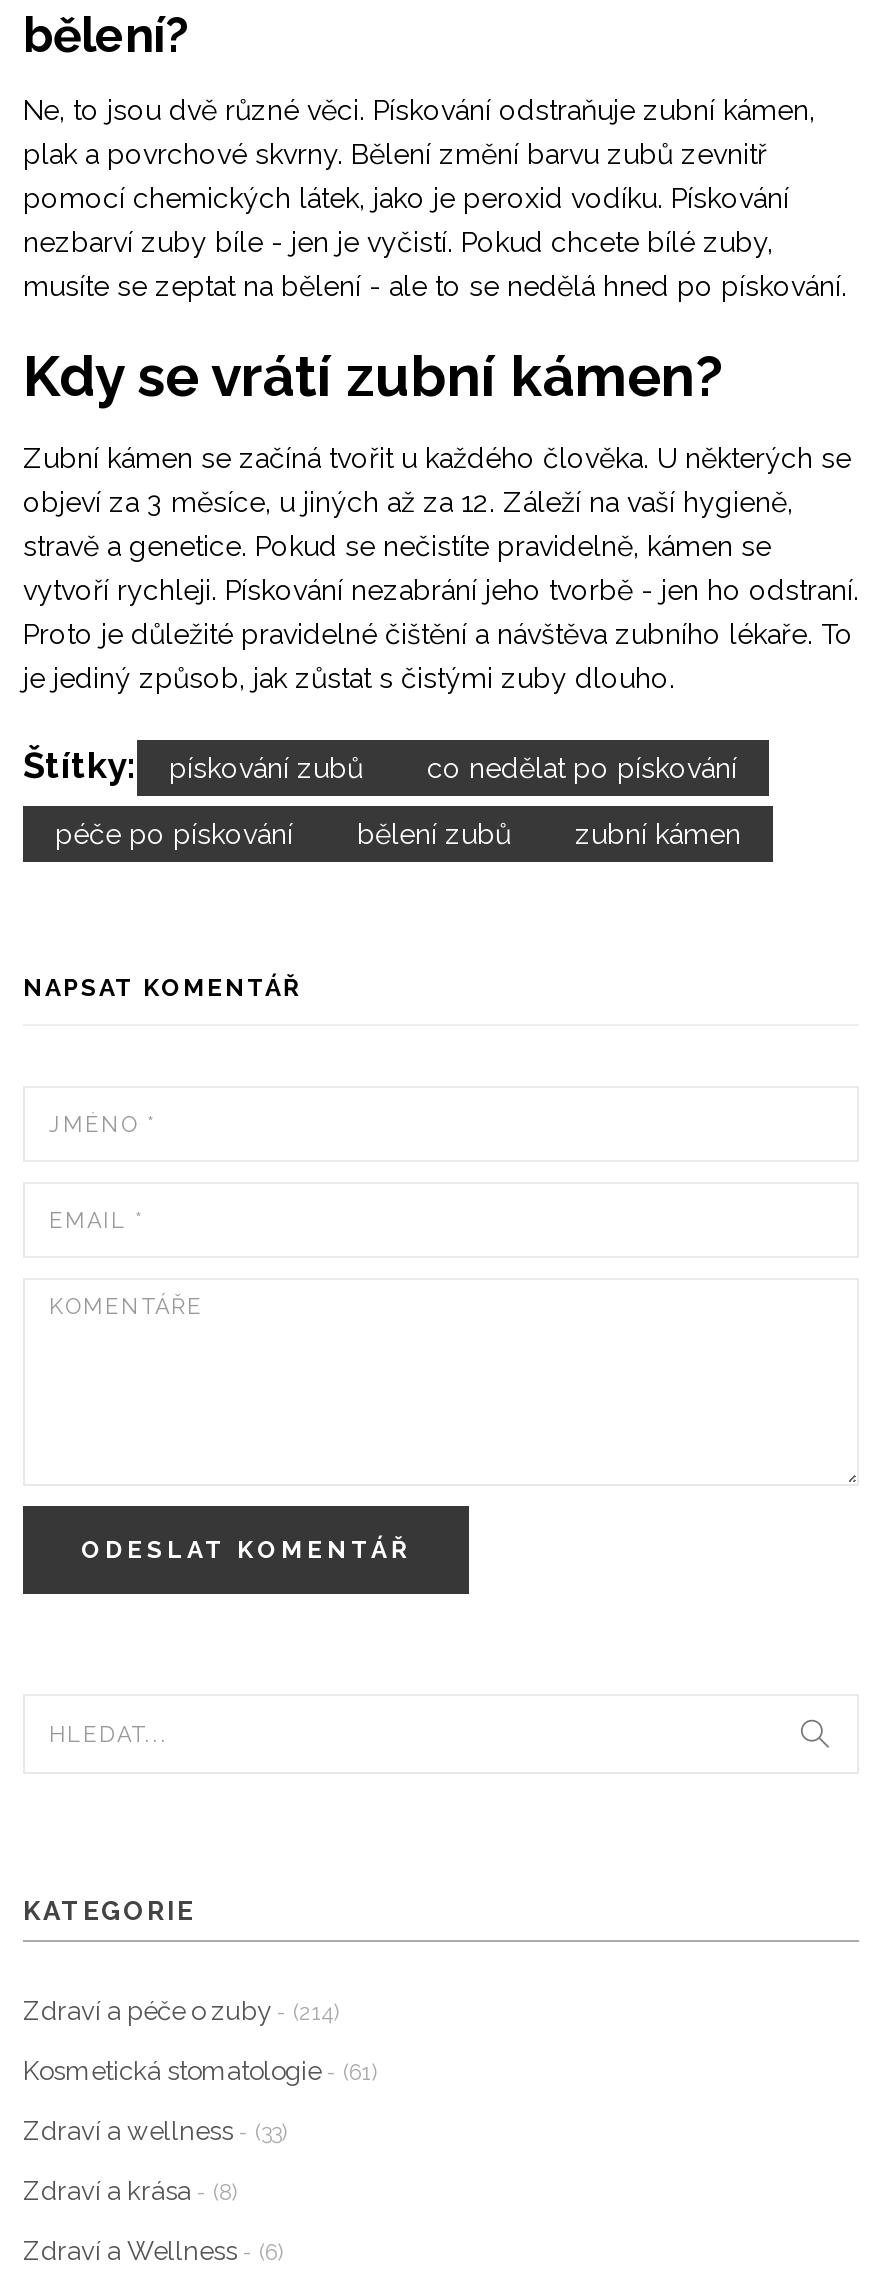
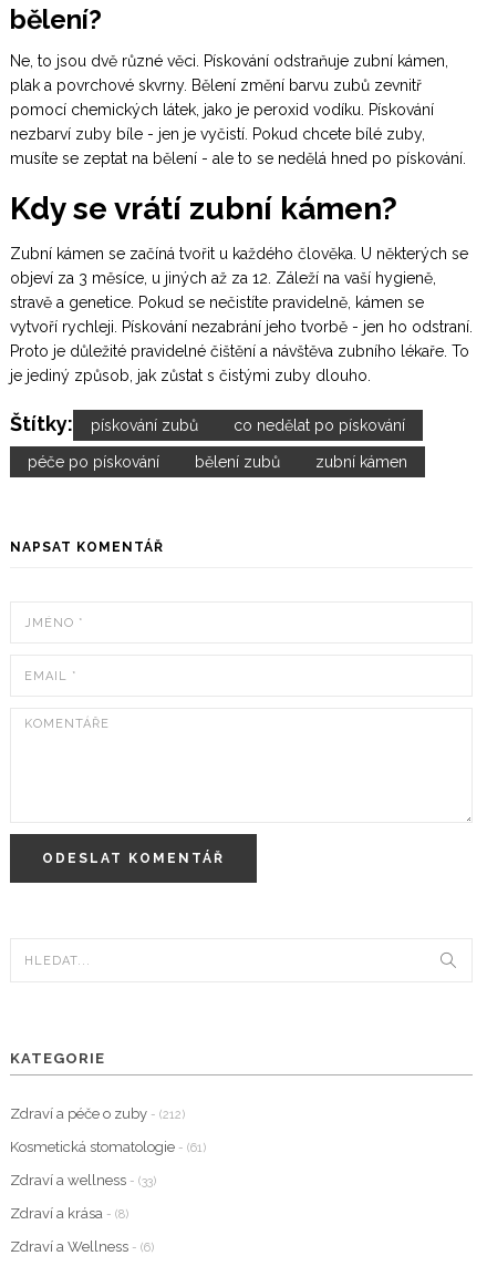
[23,1997,339,2027] Zdraví a péče o zuby - (214) -> [10,1106,185,1122] Zdraví a péče o zuby - (212)

